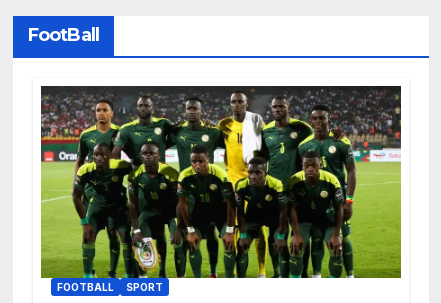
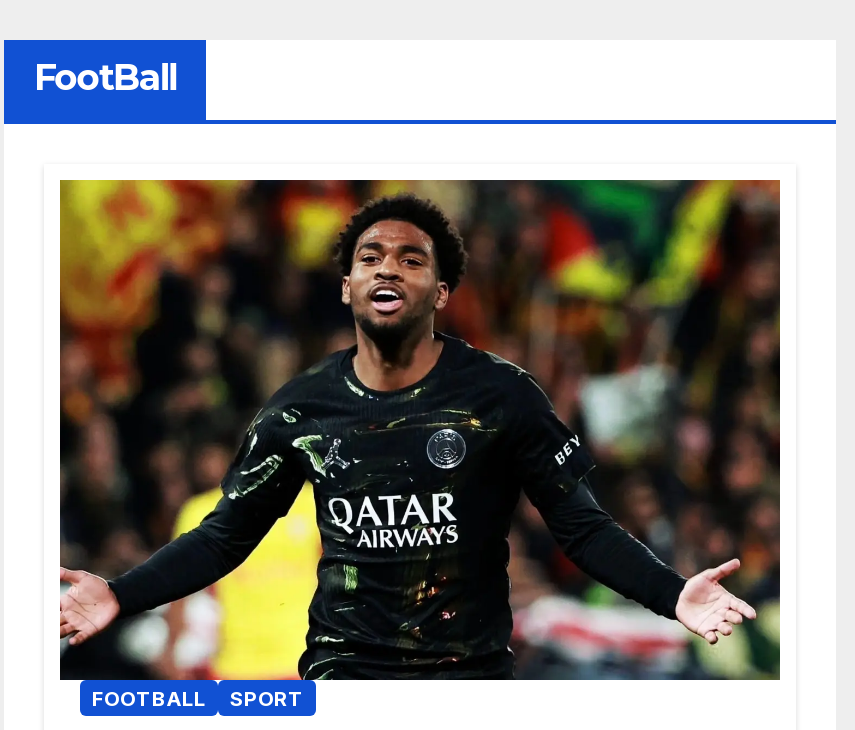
[40,85,402,279] [image] -> [58,178,782,682] [image]

